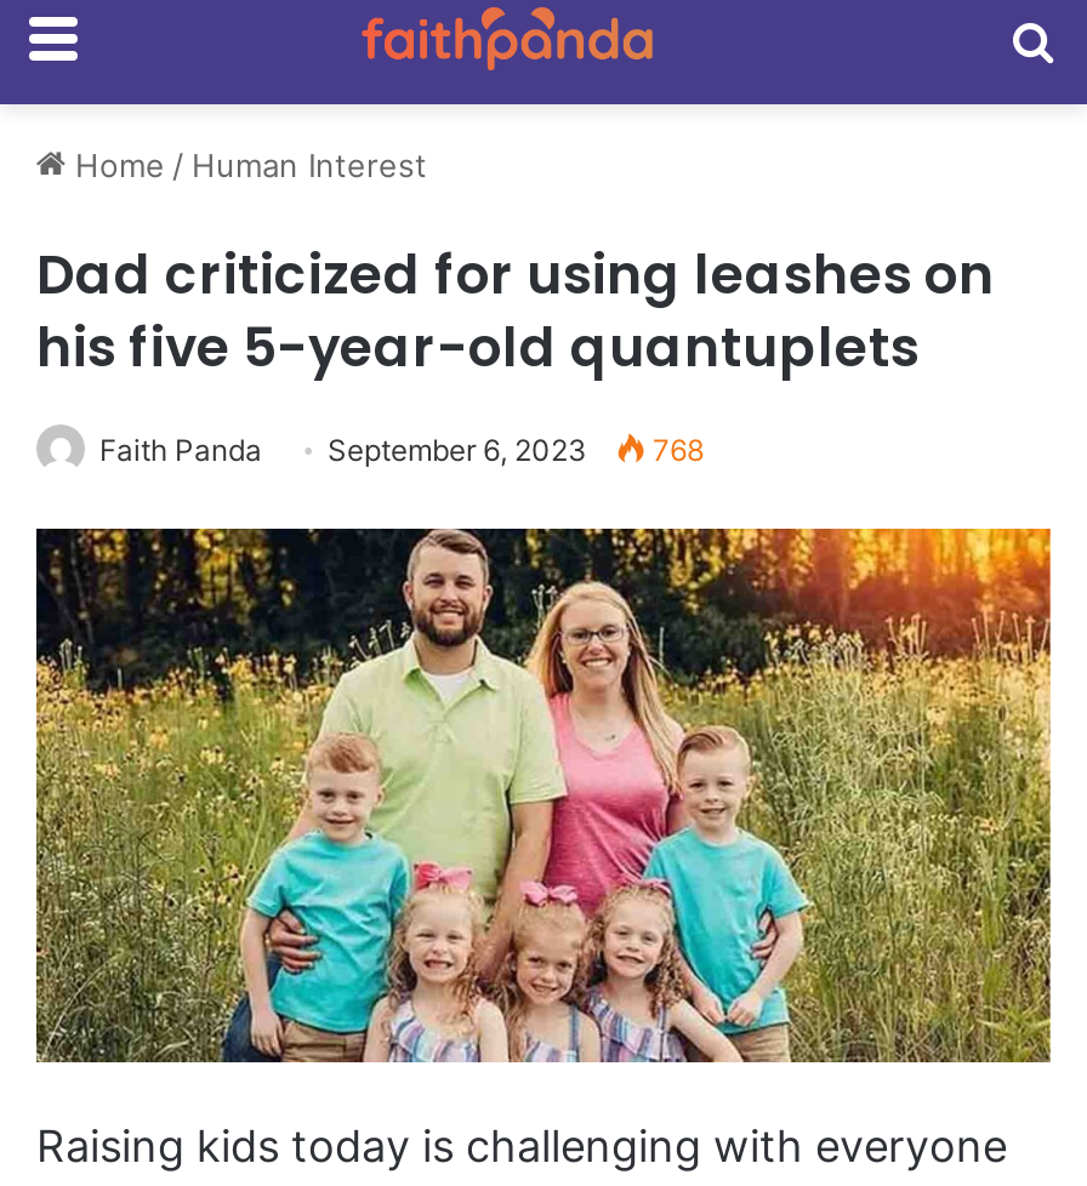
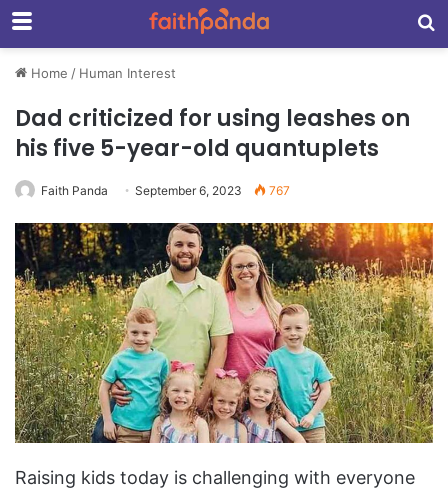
[99,432,704,469] Faith Panda September 6, 2023 768 -> [41,183,290,198] Faith Panda September 6, 2023 767

